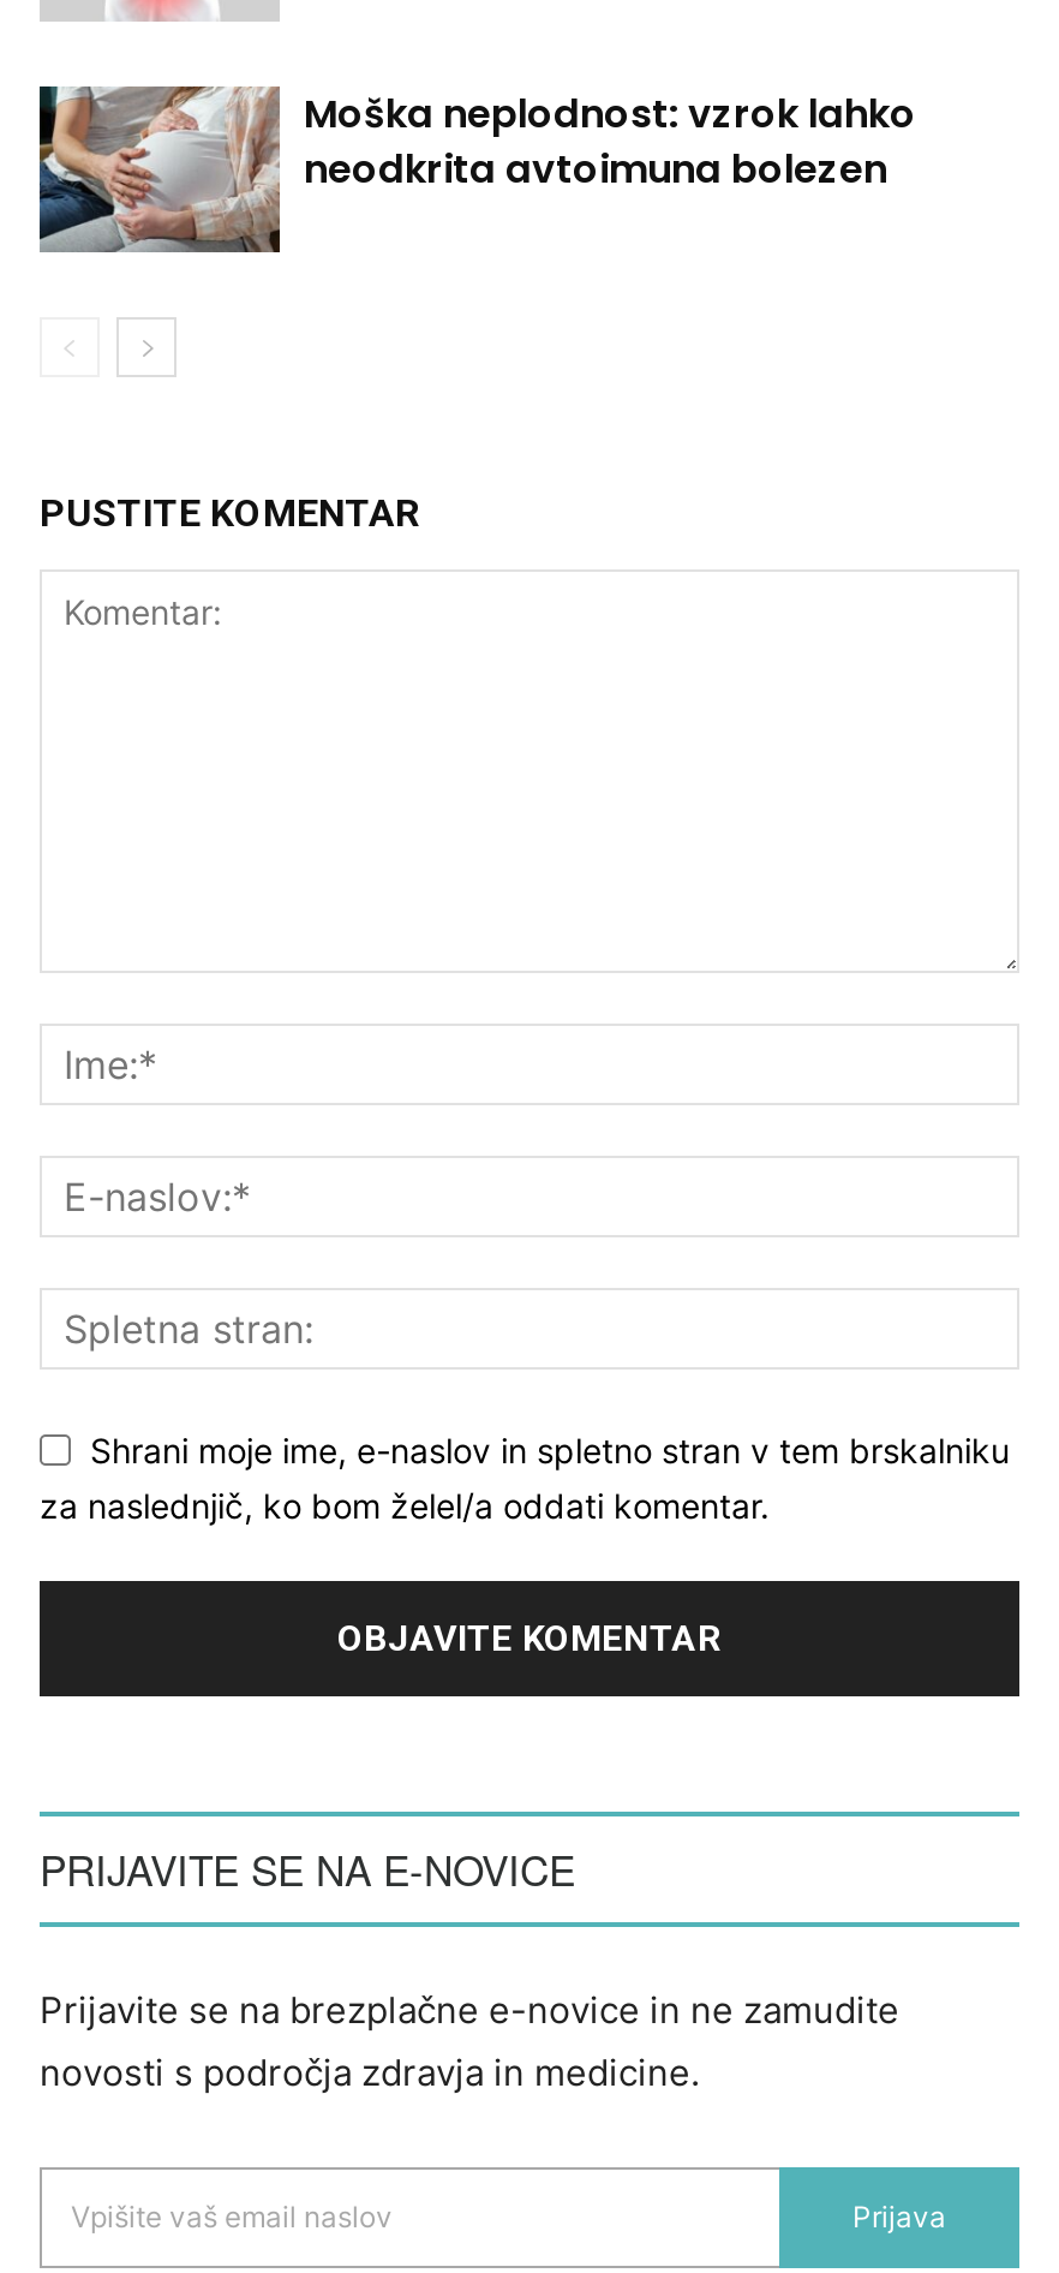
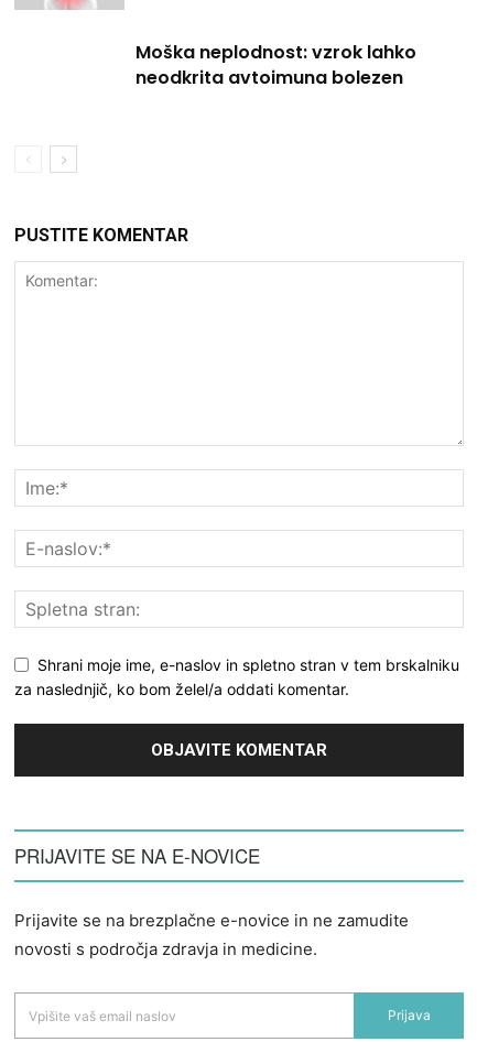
[37,84,282,255] [image] -> none

